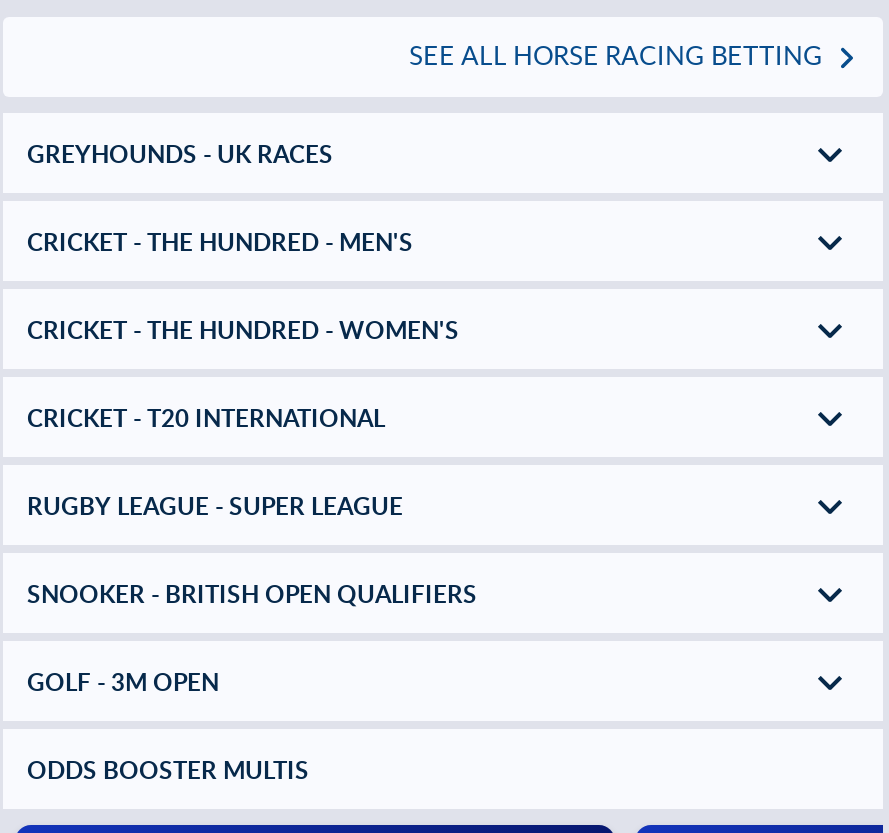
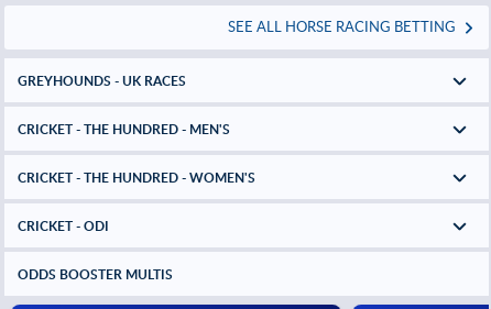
[27,400,477,698] CRICKET - T20 INTERNATIONAL | RUGBY LEAGUE - SUPER LEAGUE | SNOOKER - BRITISH OPEN QUALIFIERS | GOLF - 3M OPEN -> [18,216,109,235] CRICKET - ODI

